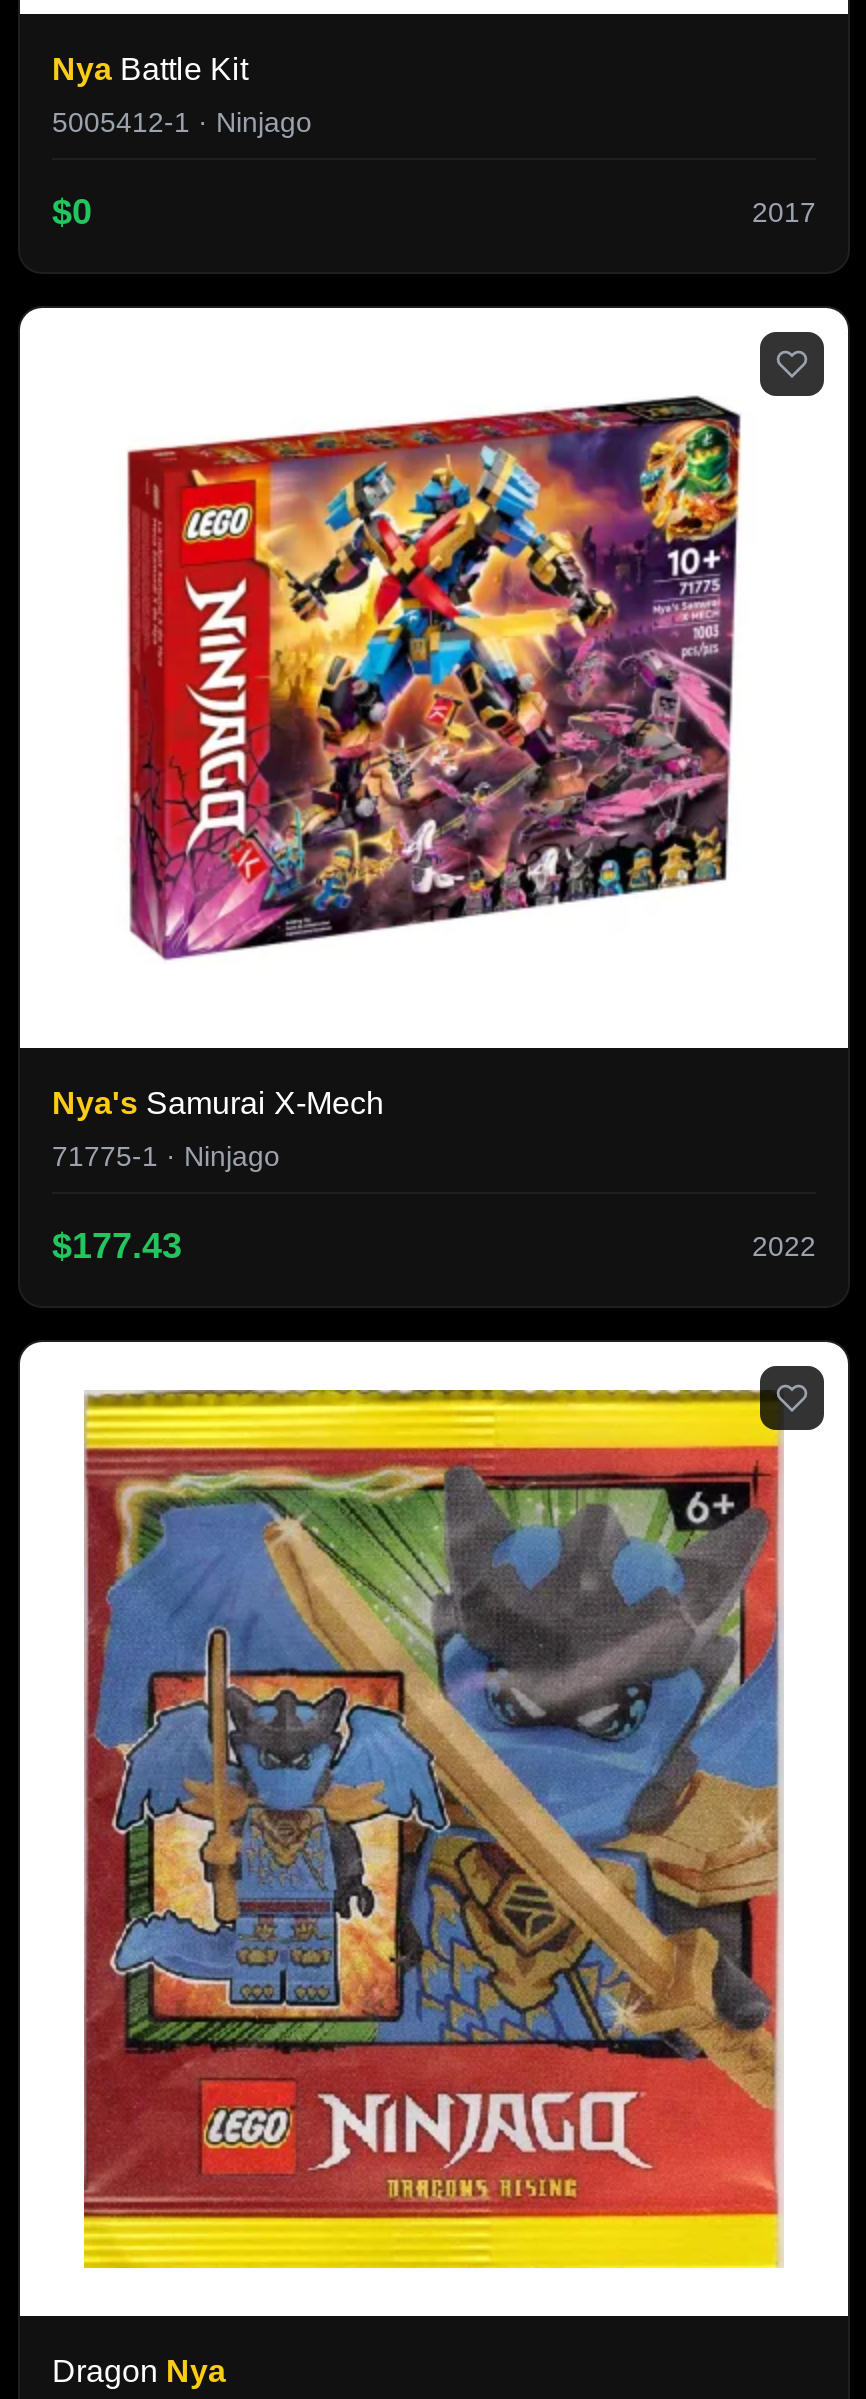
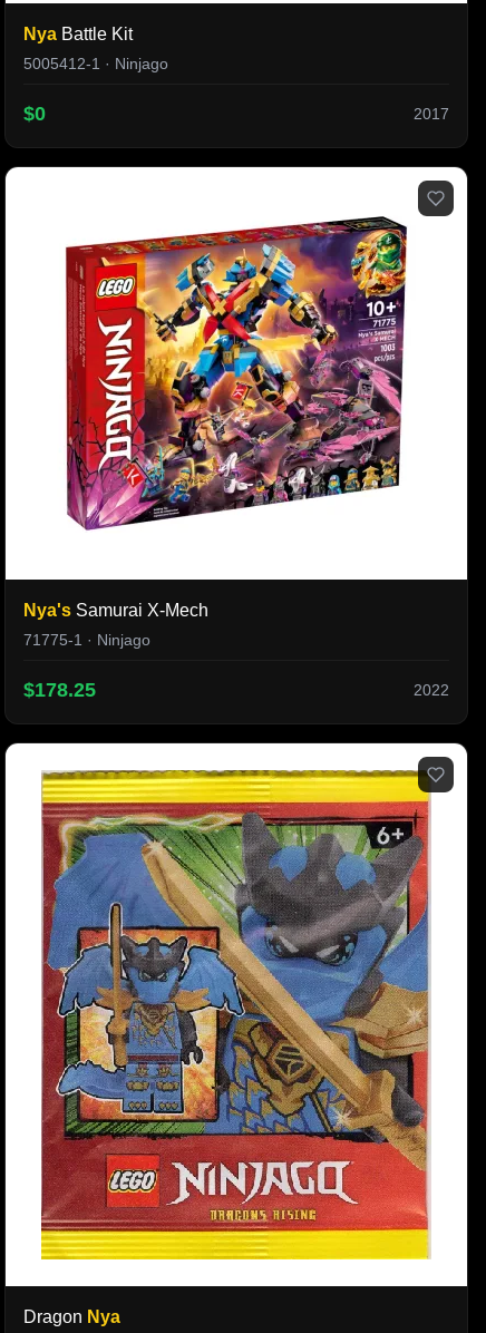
[52,1226,182,1266] $177.43 -> [23,679,96,701] $178.25

